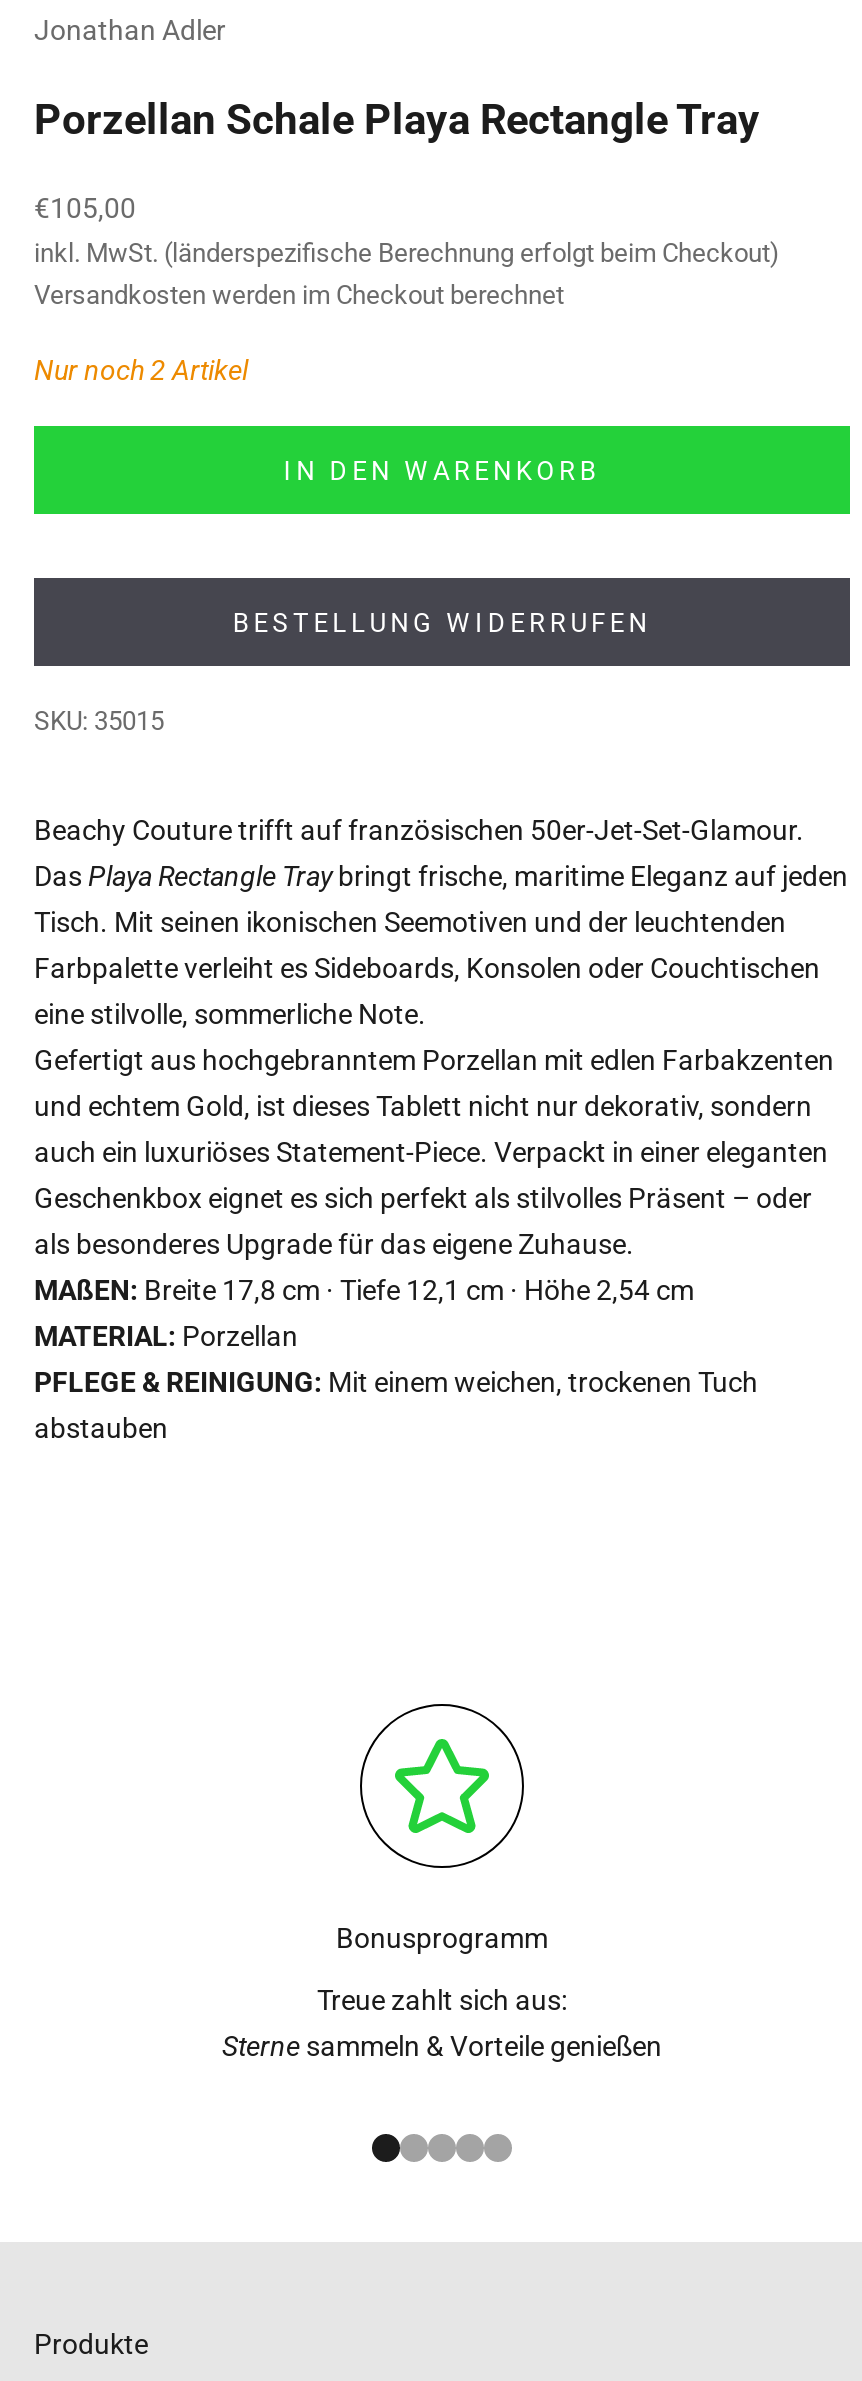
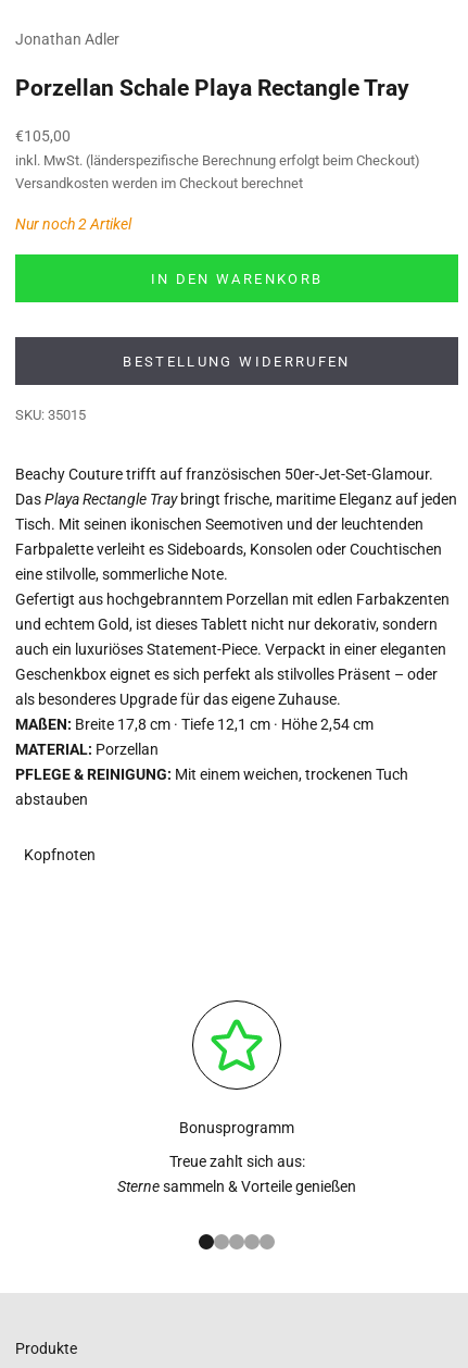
none -> [24,846,96,863] Kopfnoten

